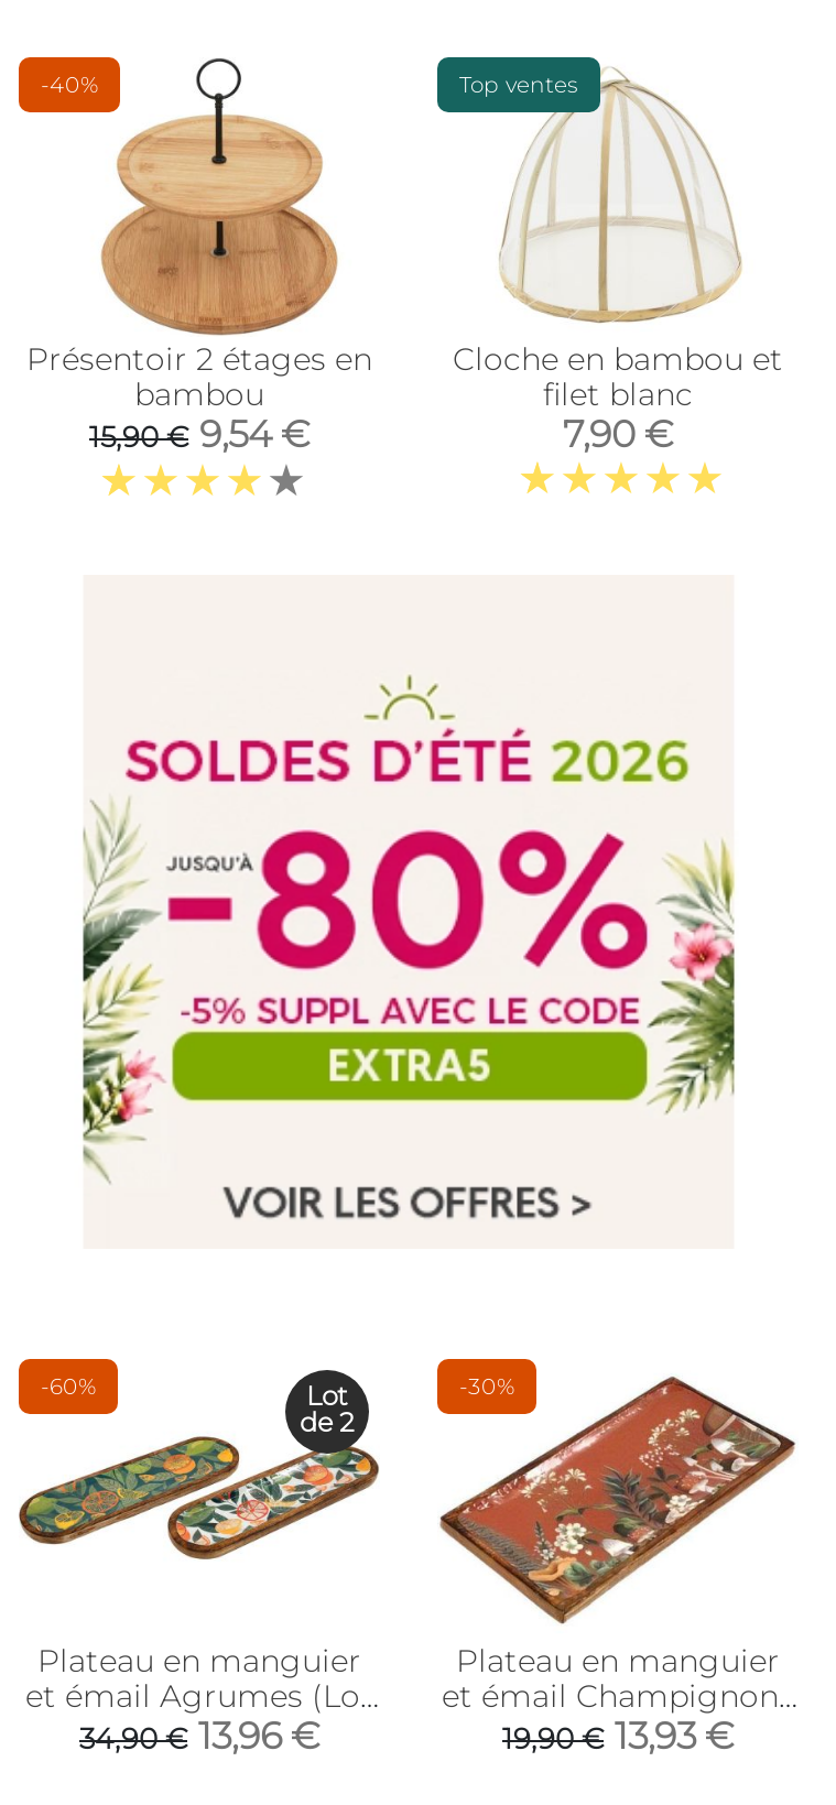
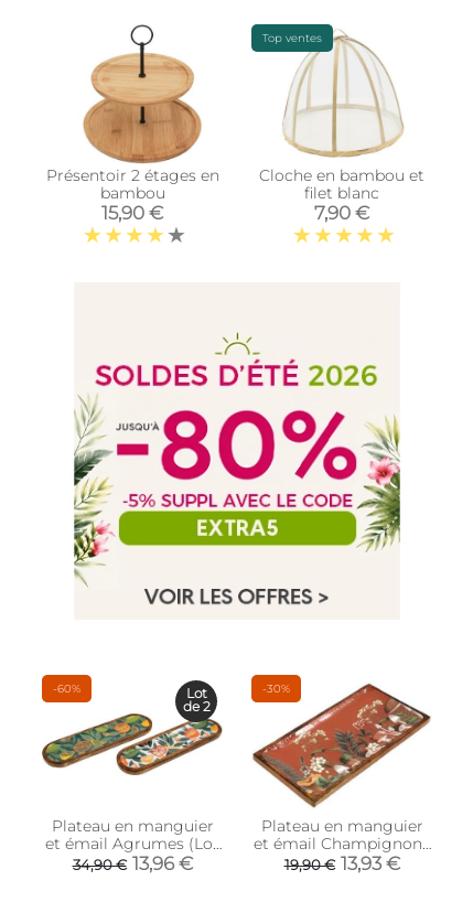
[41,70,98,99] -40% -> none
[89,412,310,456] 15,90 € 9,54 € -> [101,202,163,224] 15,90 €

